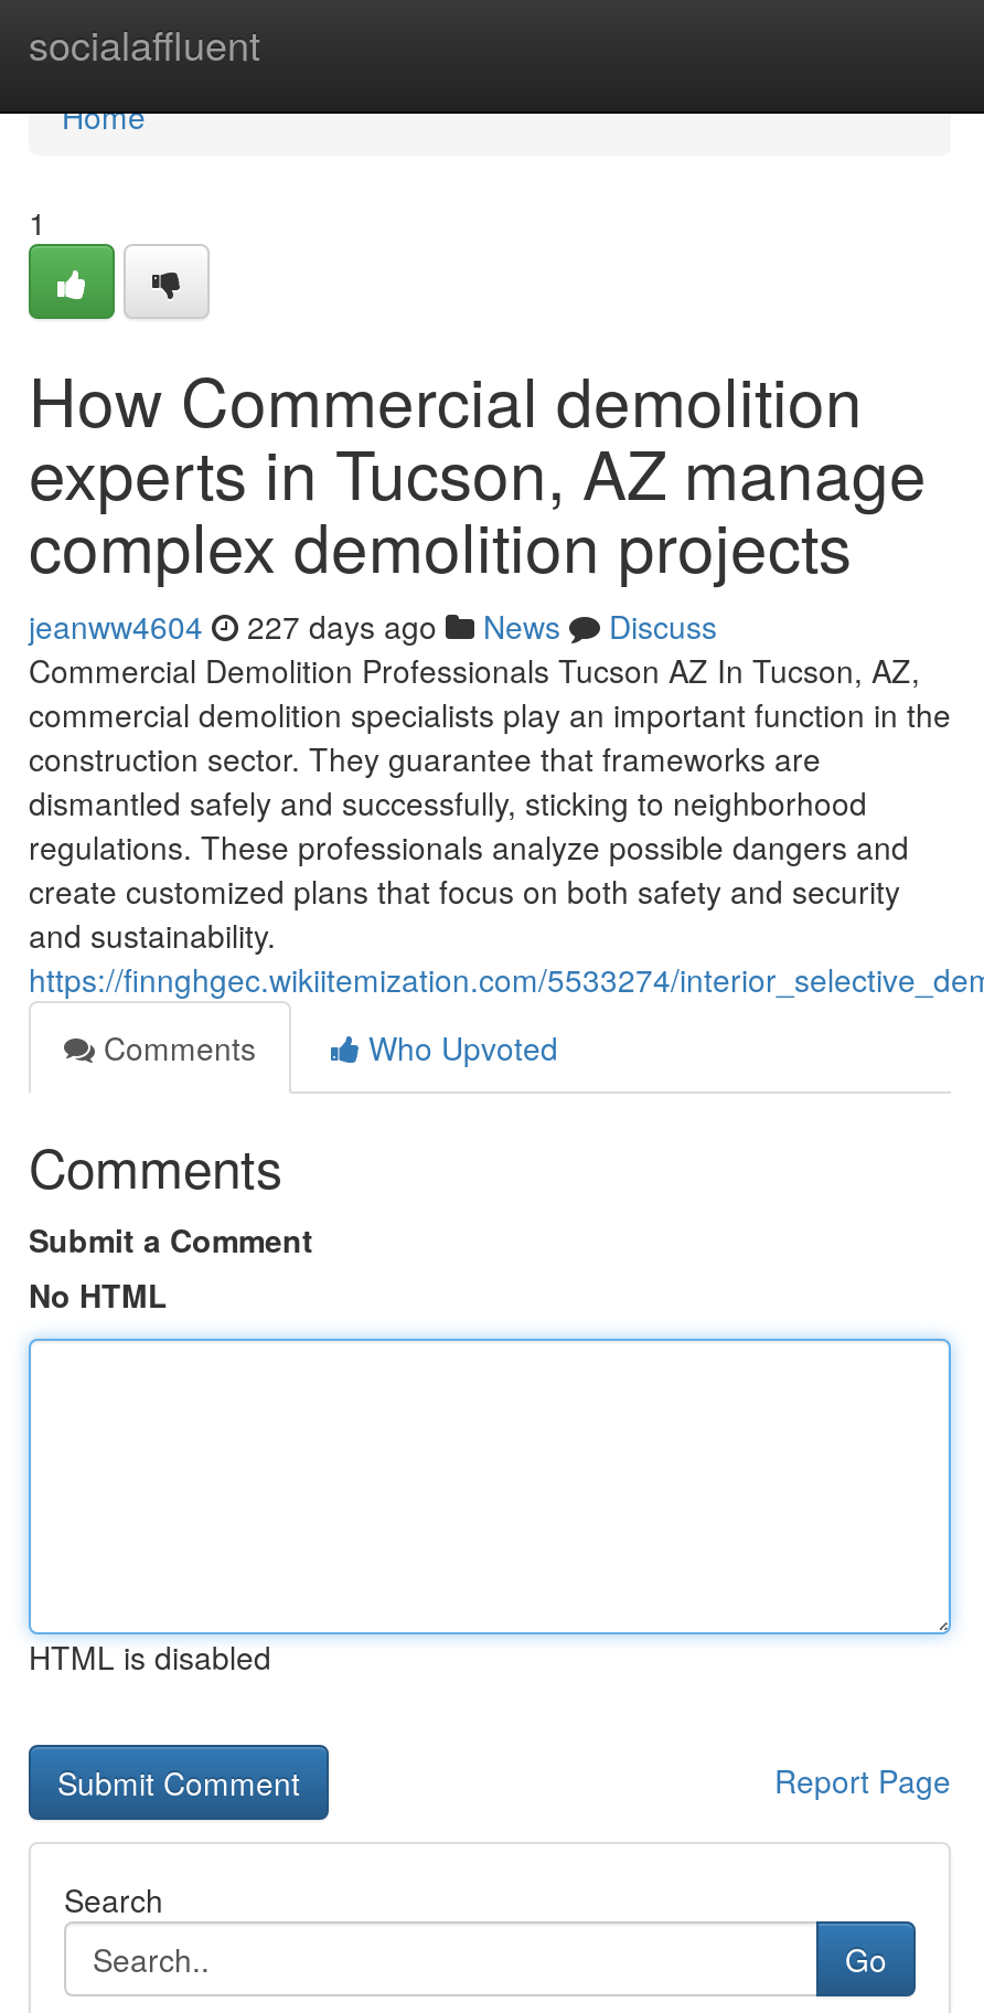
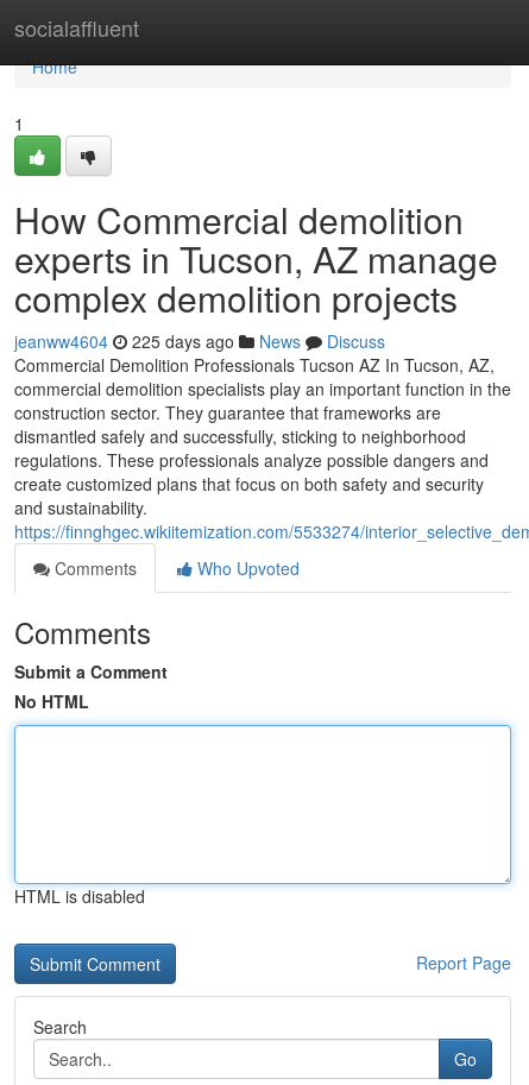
[29,604,717,648] jeanww4604 227 days ago News Discuss -> [14,329,385,353] jeanww4604 225 days ago News Discuss

